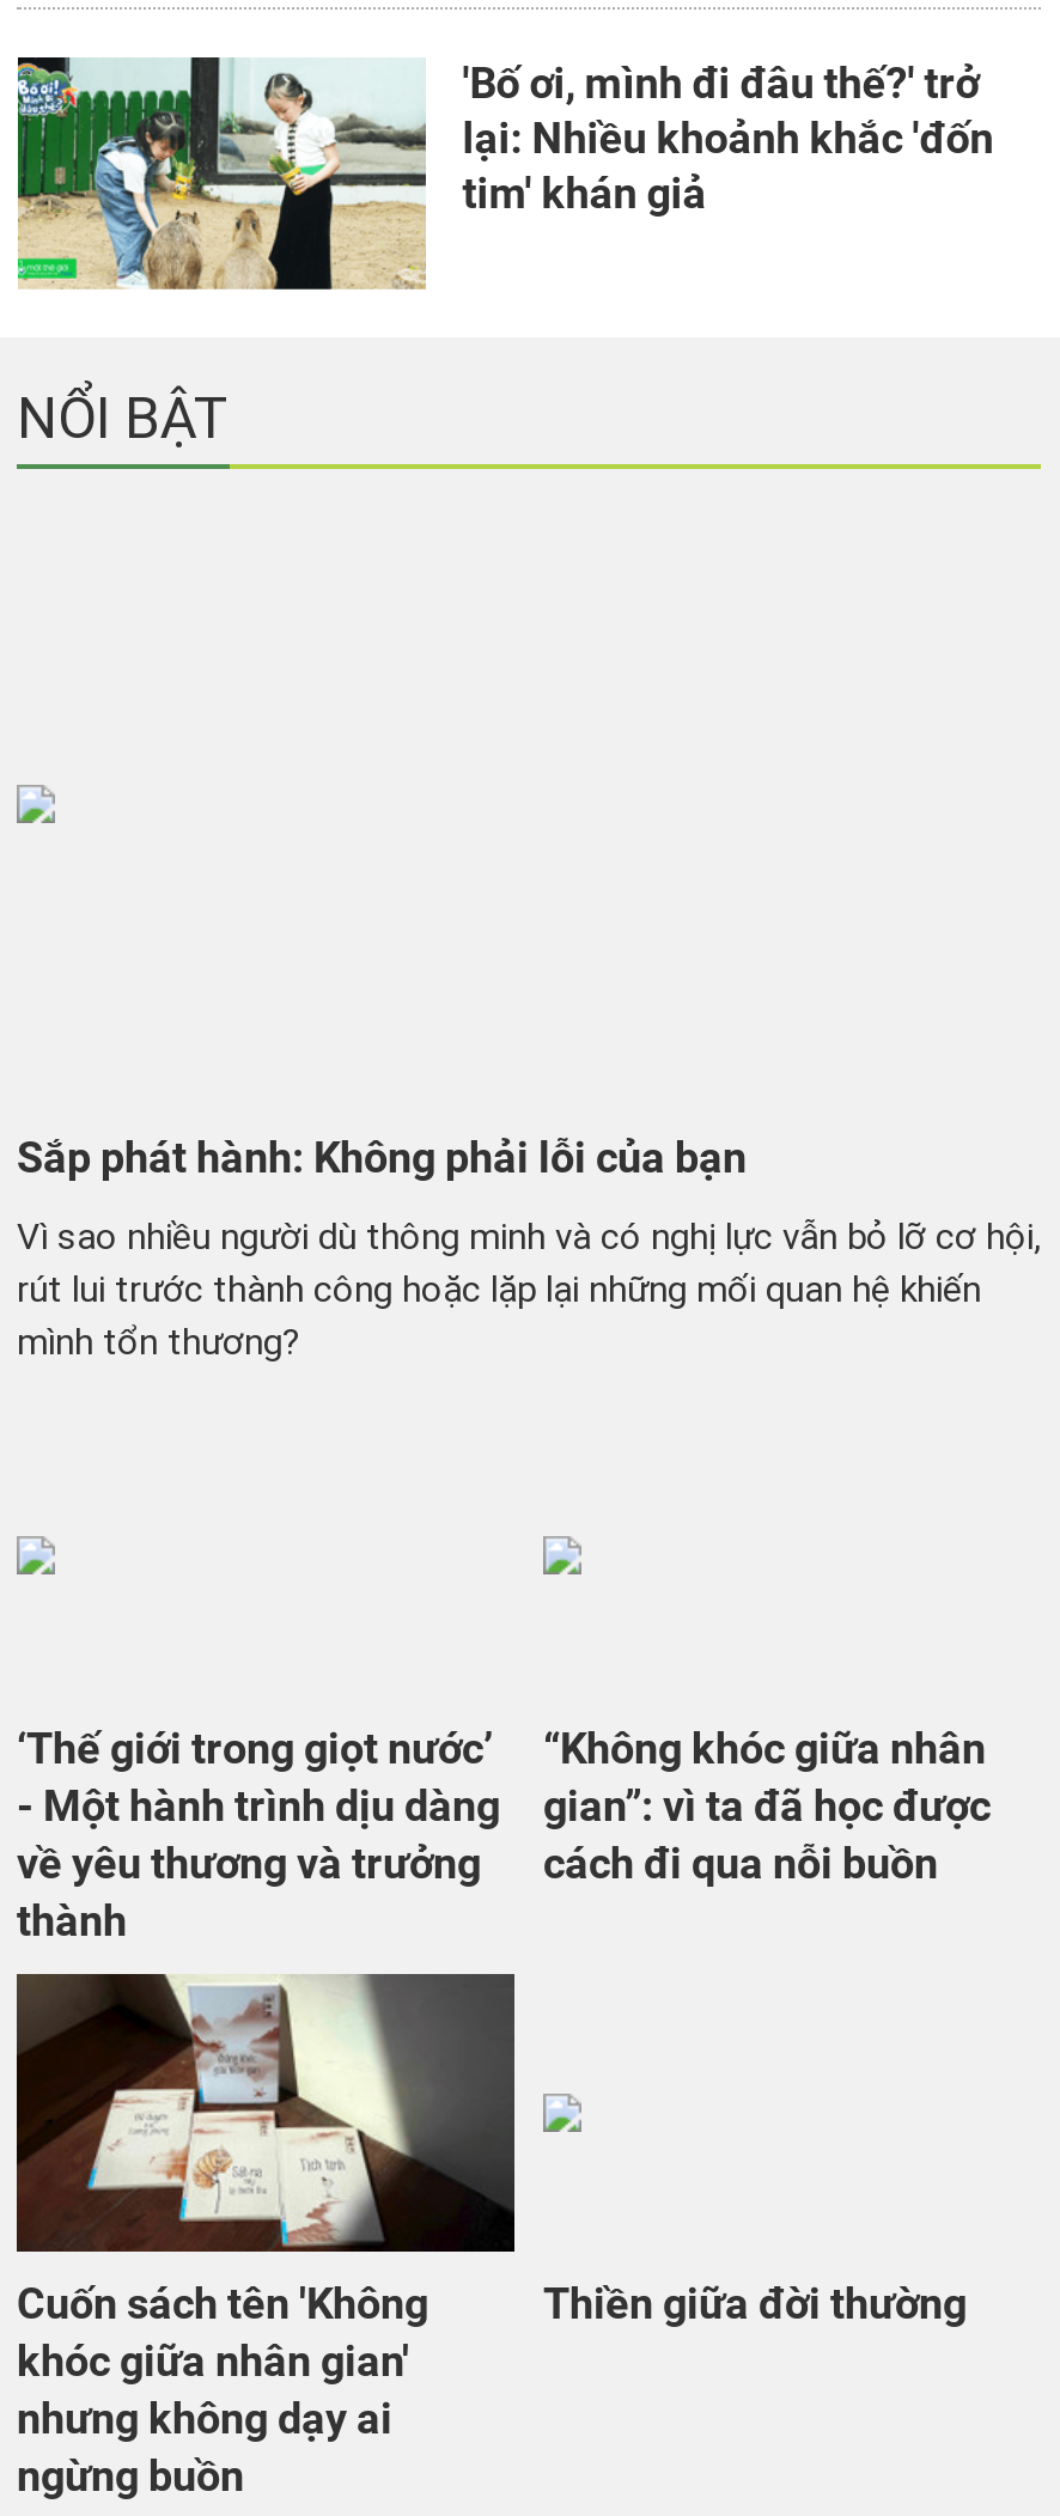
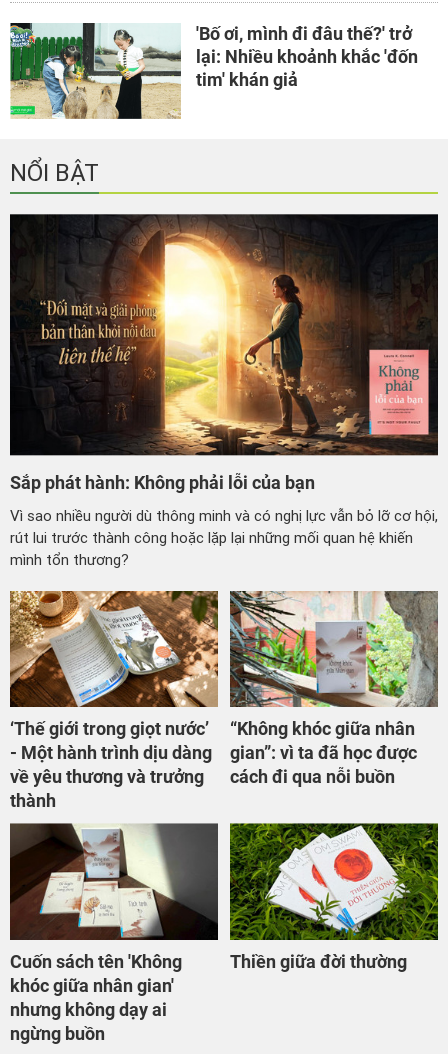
none -> [9,213,439,457] [image]
none -> [9,590,219,708] [image]
none -> [229,590,439,708] [image]
none -> [229,822,439,941] [image]

